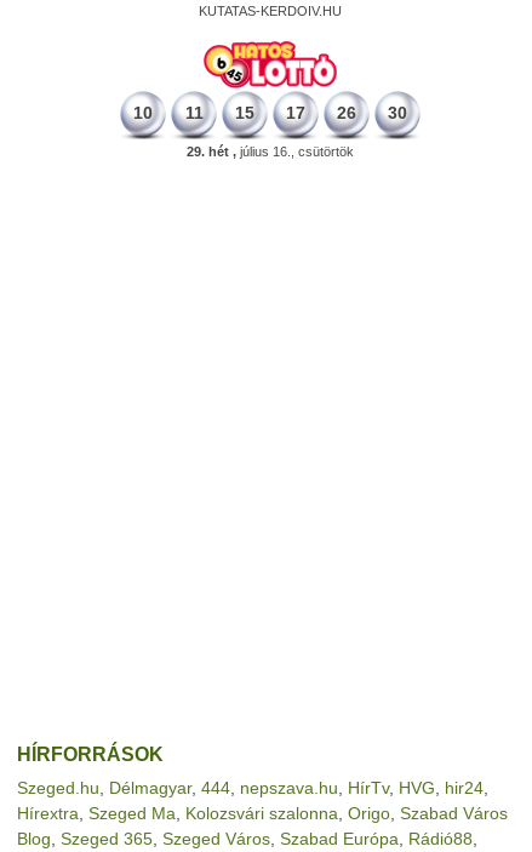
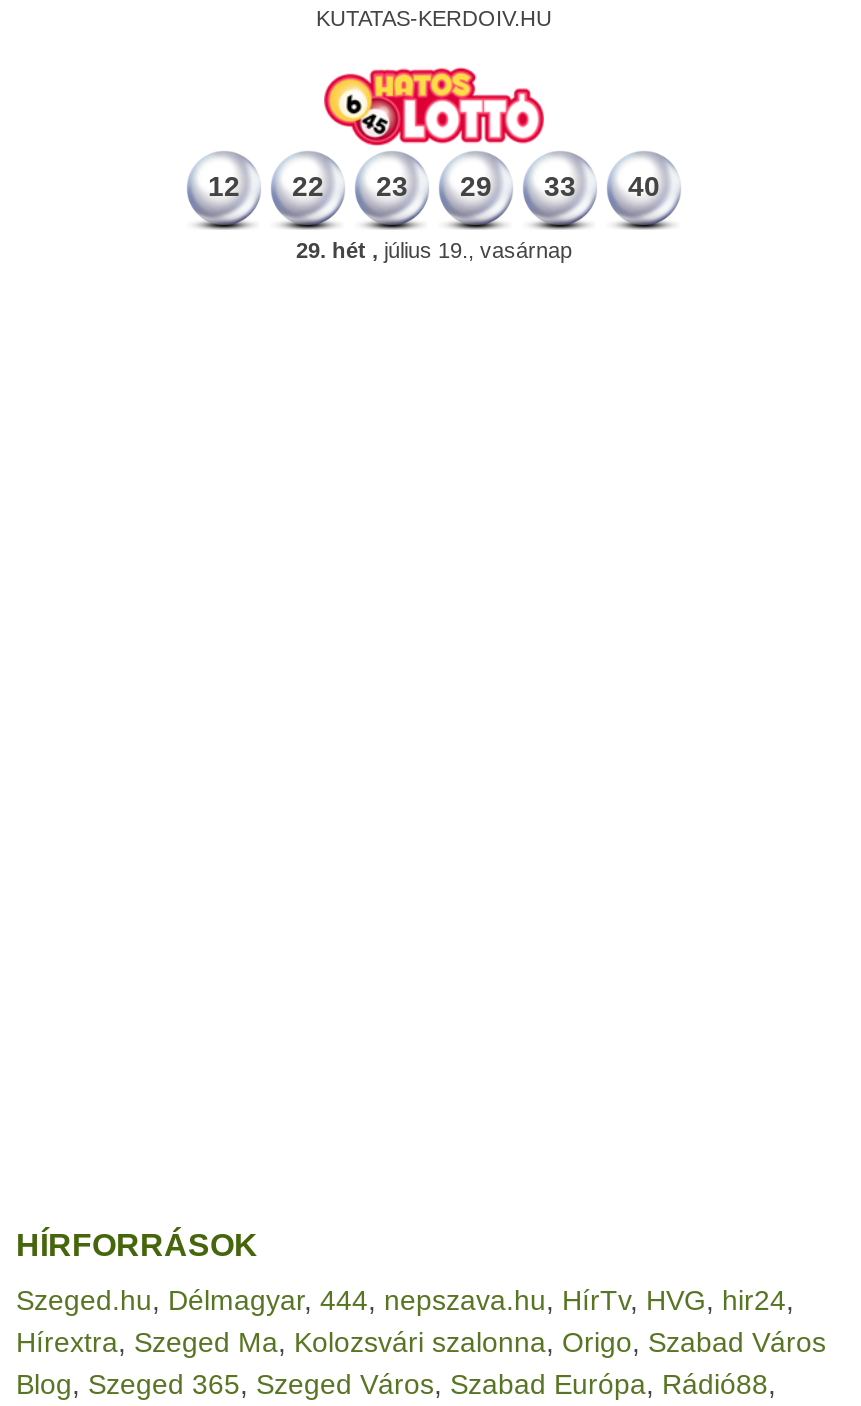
[133,103,153,122] 10 -> [208,170,240,202] 12
[185,103,203,122] 11 -> [292,170,324,202] 22
[235,103,254,122] 15 -> [376,170,408,202] 23
[286,103,305,122] 17 -> [460,170,492,202] 29
[337,103,356,122] 26 -> [544,170,576,202] 33
[388,103,407,122] 30 -> [628,170,660,202] 40
[187,144,354,159] 29. hét , július 16., csütörtök -> [296,238,572,262] 29. hét , július 19., vasárnap

